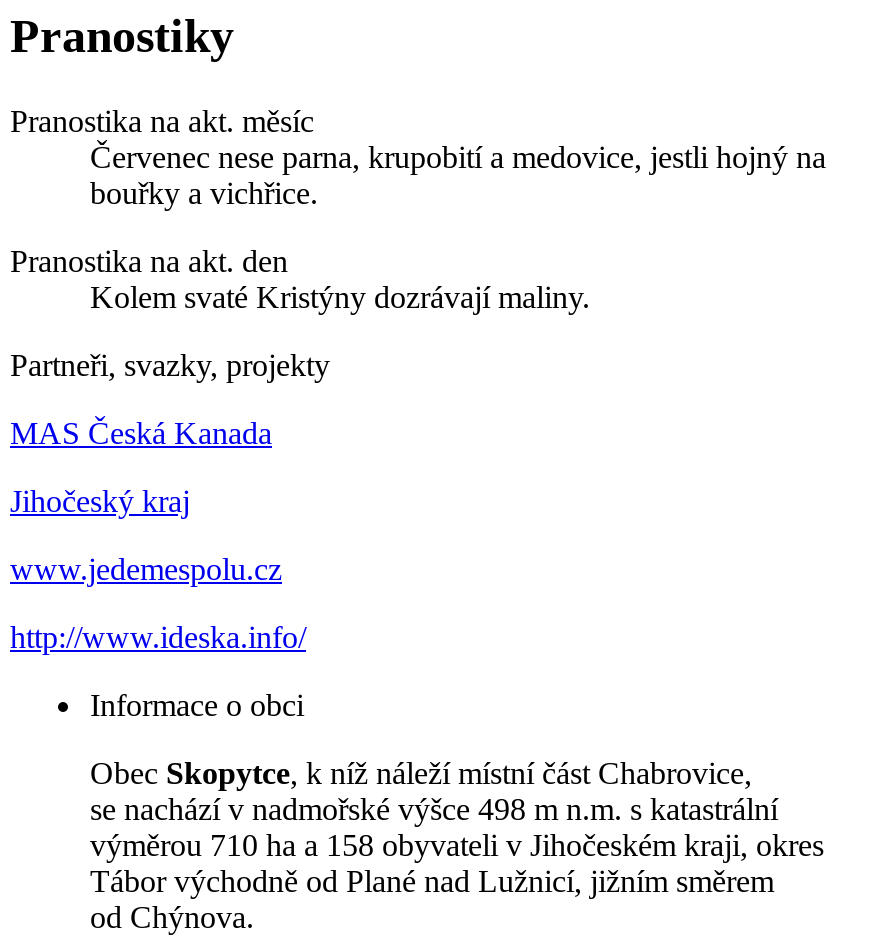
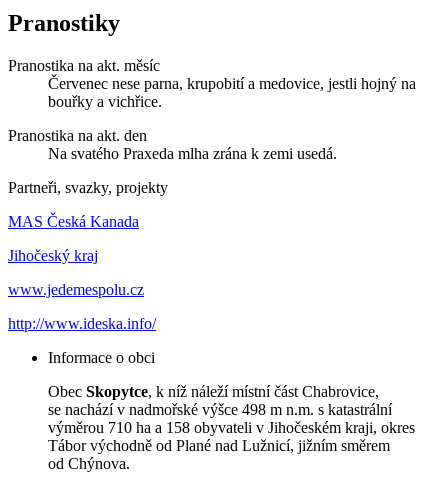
[90,281,590,315] Kolem svaté Kristýny dozrávají maliny. -> [48,145,337,162] Na svatého Praxeda mlha zrána k zemi usedá.

